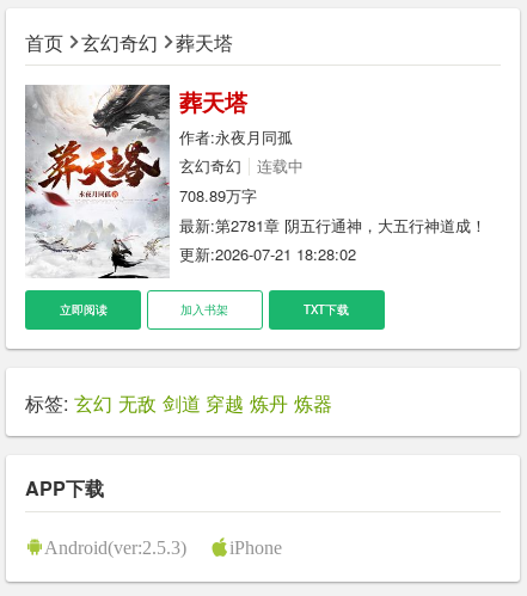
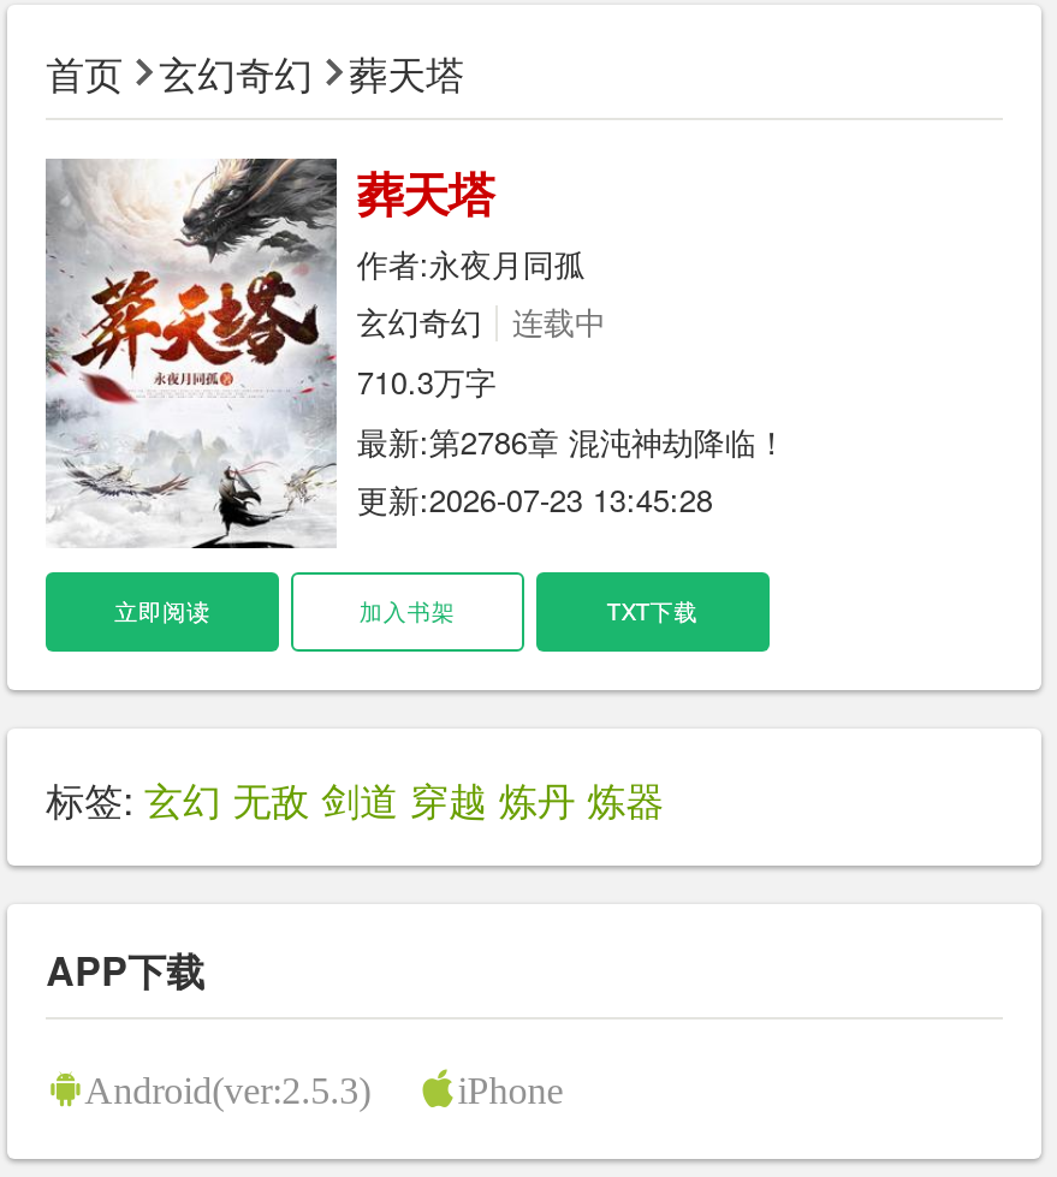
[180,184,487,265] 708.89万字 | 最新:第2781章 阴五行通神，大五行神道成！ | 更新:2026-07-21 18:28:02 -> [357,358,787,522] 710.3万字 | 最新:第2786章 混沌神劫降临！ | 更新:2026-07-23 13:45:28

